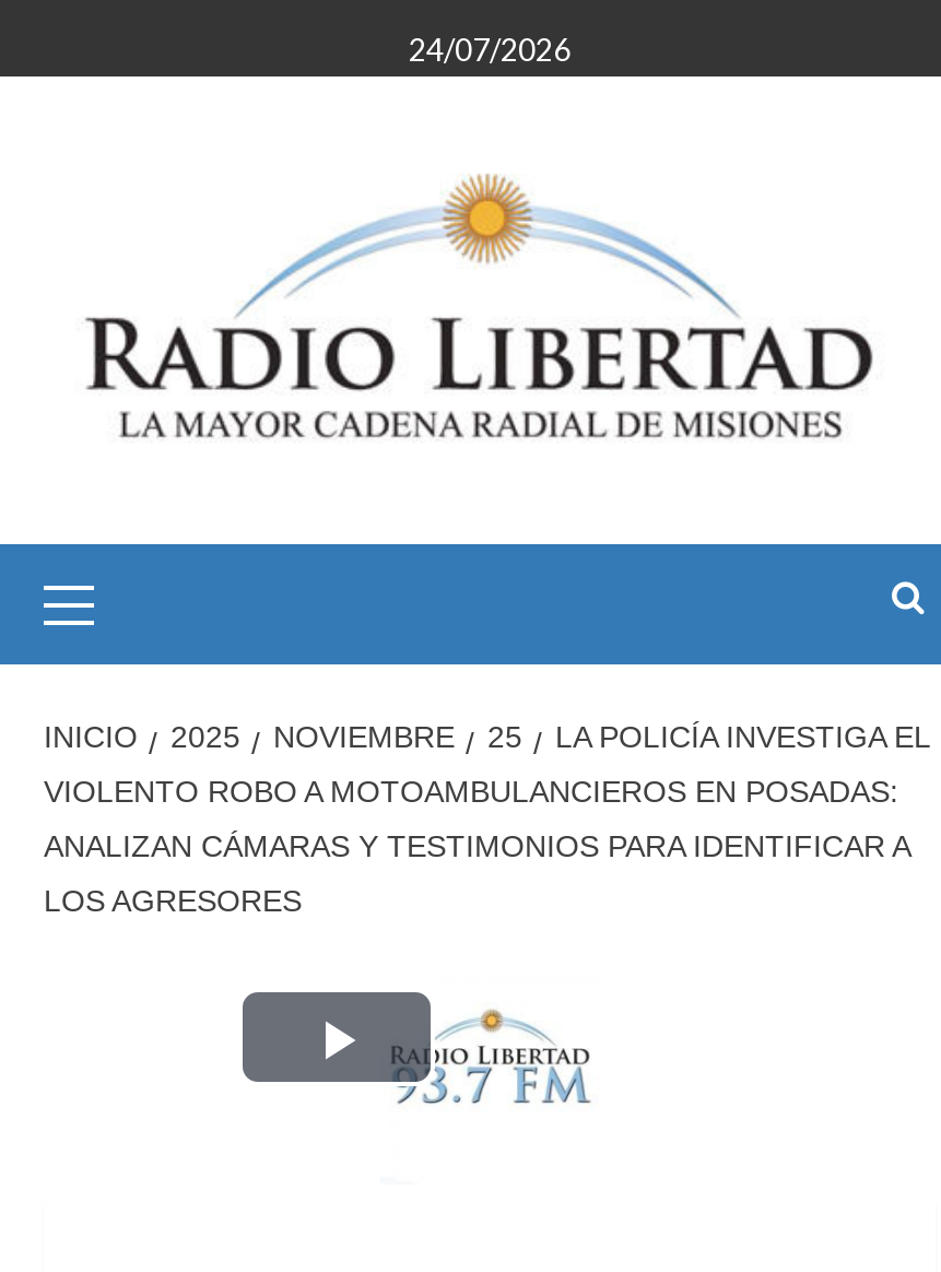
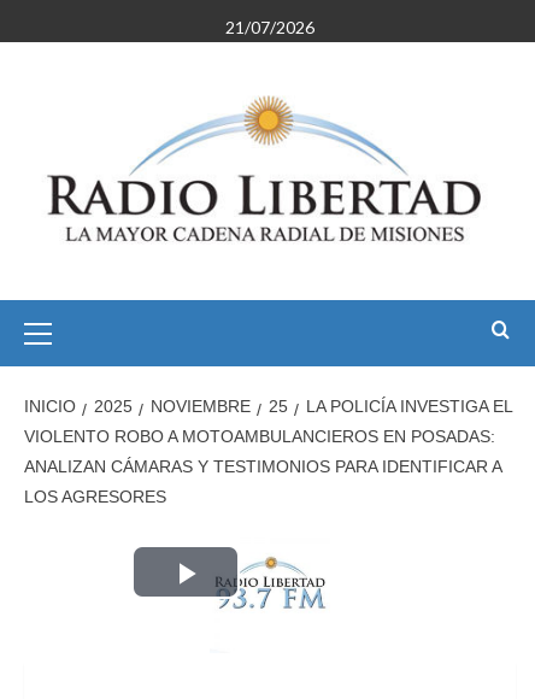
[409,31,571,68] 24/07/2026 -> [225,17,314,37] 21/07/2026

